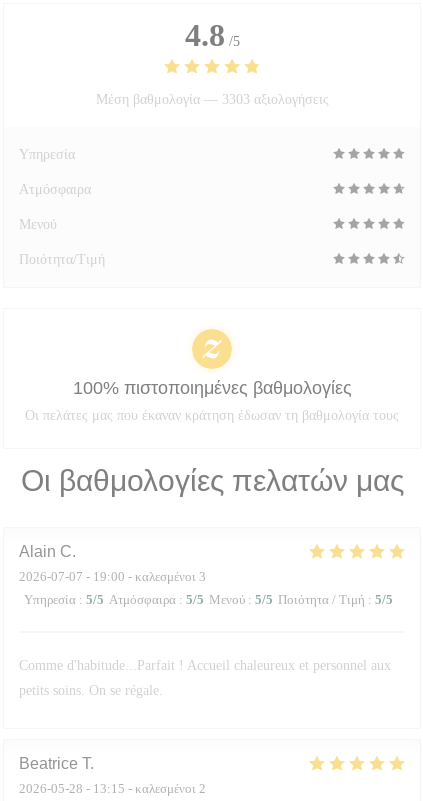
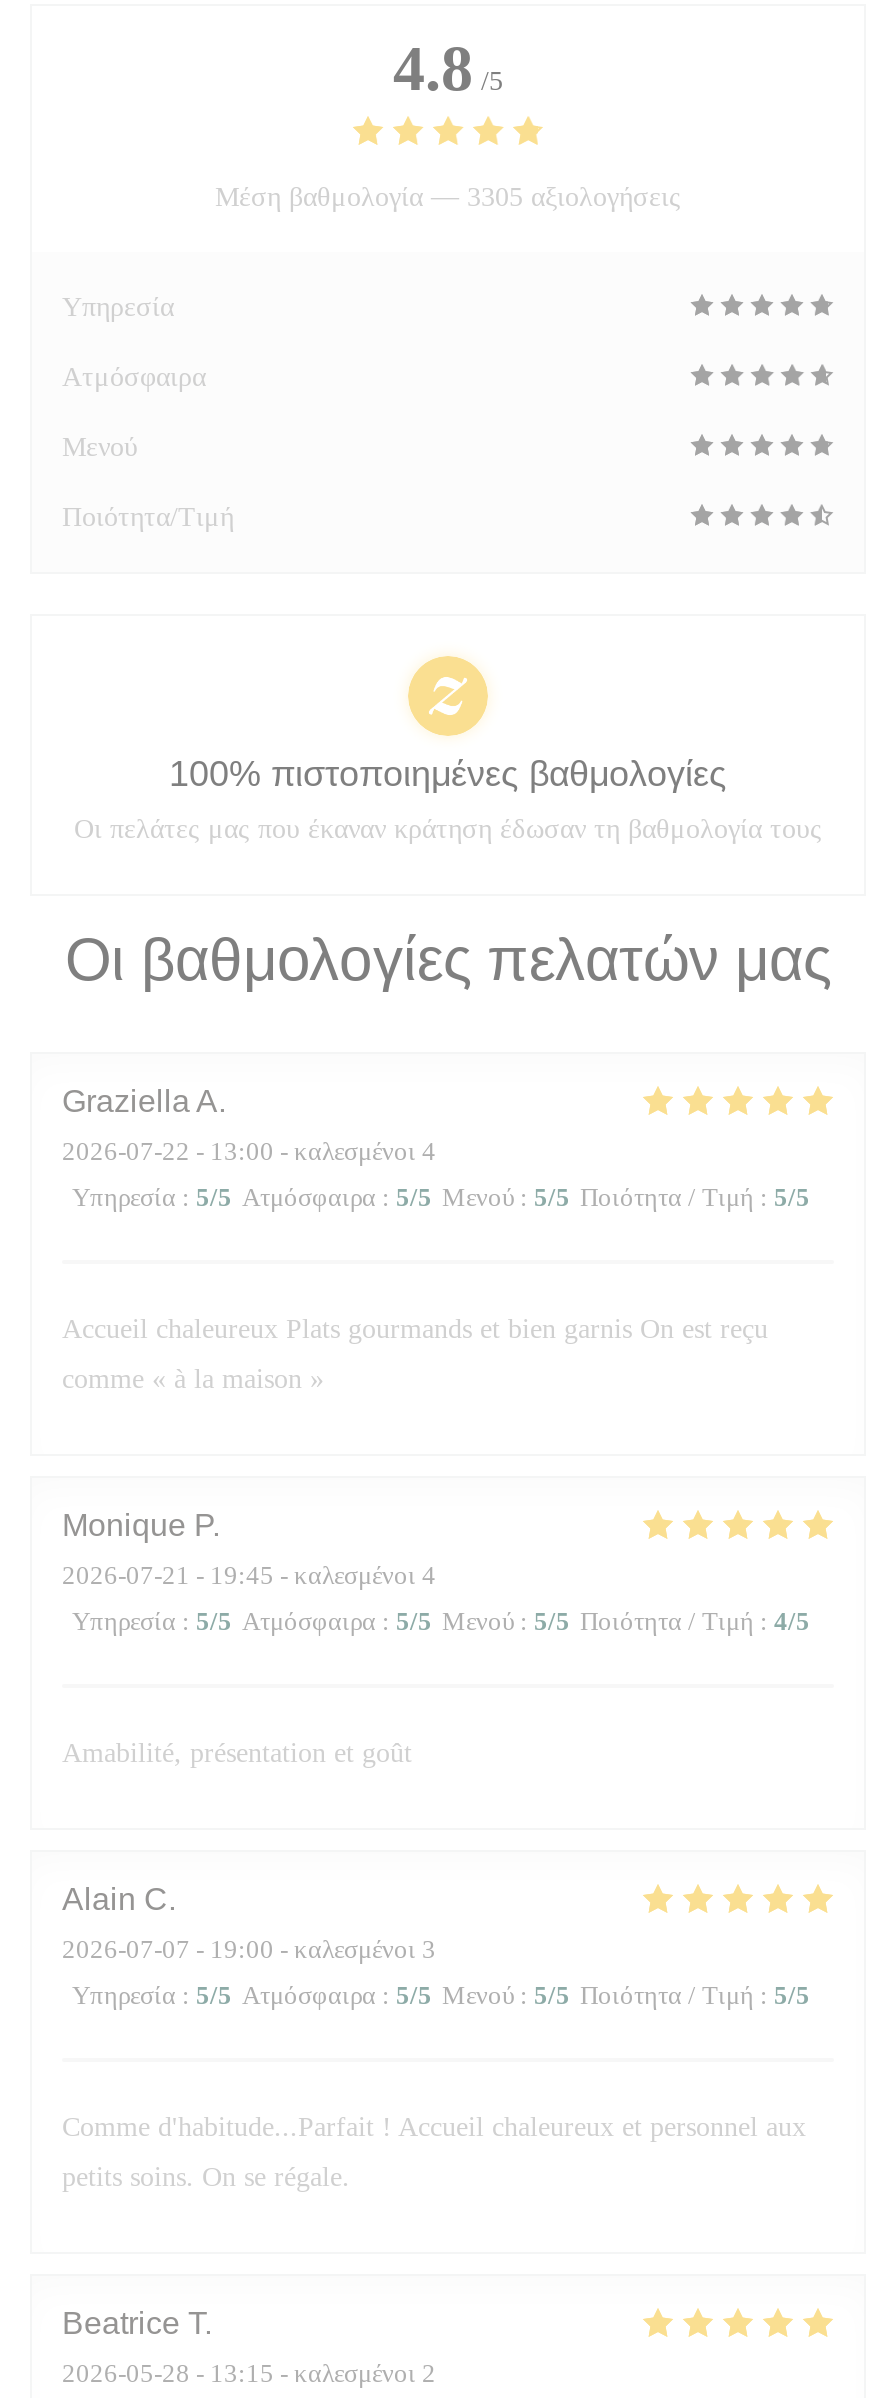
[95,92,328,107] Μέση βαθμολογία — 3303 αξιολογήσεις -> [215,182,681,212] Μέση βαθμολογία — 3305 αξιολογήσεις
none -> [62,1084,810,1212] Graziella A | 2026-07-22 - 13:00 - καλεσμένοι 4 | Υπηρεσία: 5/5 Ατμόσφαιρα: 5/5 Μενού: 5/5 Ποιότητα / Τιμή: 5/5
none -> [62,1314,768,1394] Accueil chaleureux Plats gourmands et bien garnis On est reçu | comme « à la maison »
none -> [62,1508,810,1636] Monique P | 2026-07-21 - 19:45 - καλεσμένοι 4 | Υπηρεσία: 5/5 Ατμόσφαιρα: 5/5 Μενού: 5/5 Ποιότητα / Τιμή: 4/5
none -> [62,1738,412,1768] Amabilité, présentation et goût

